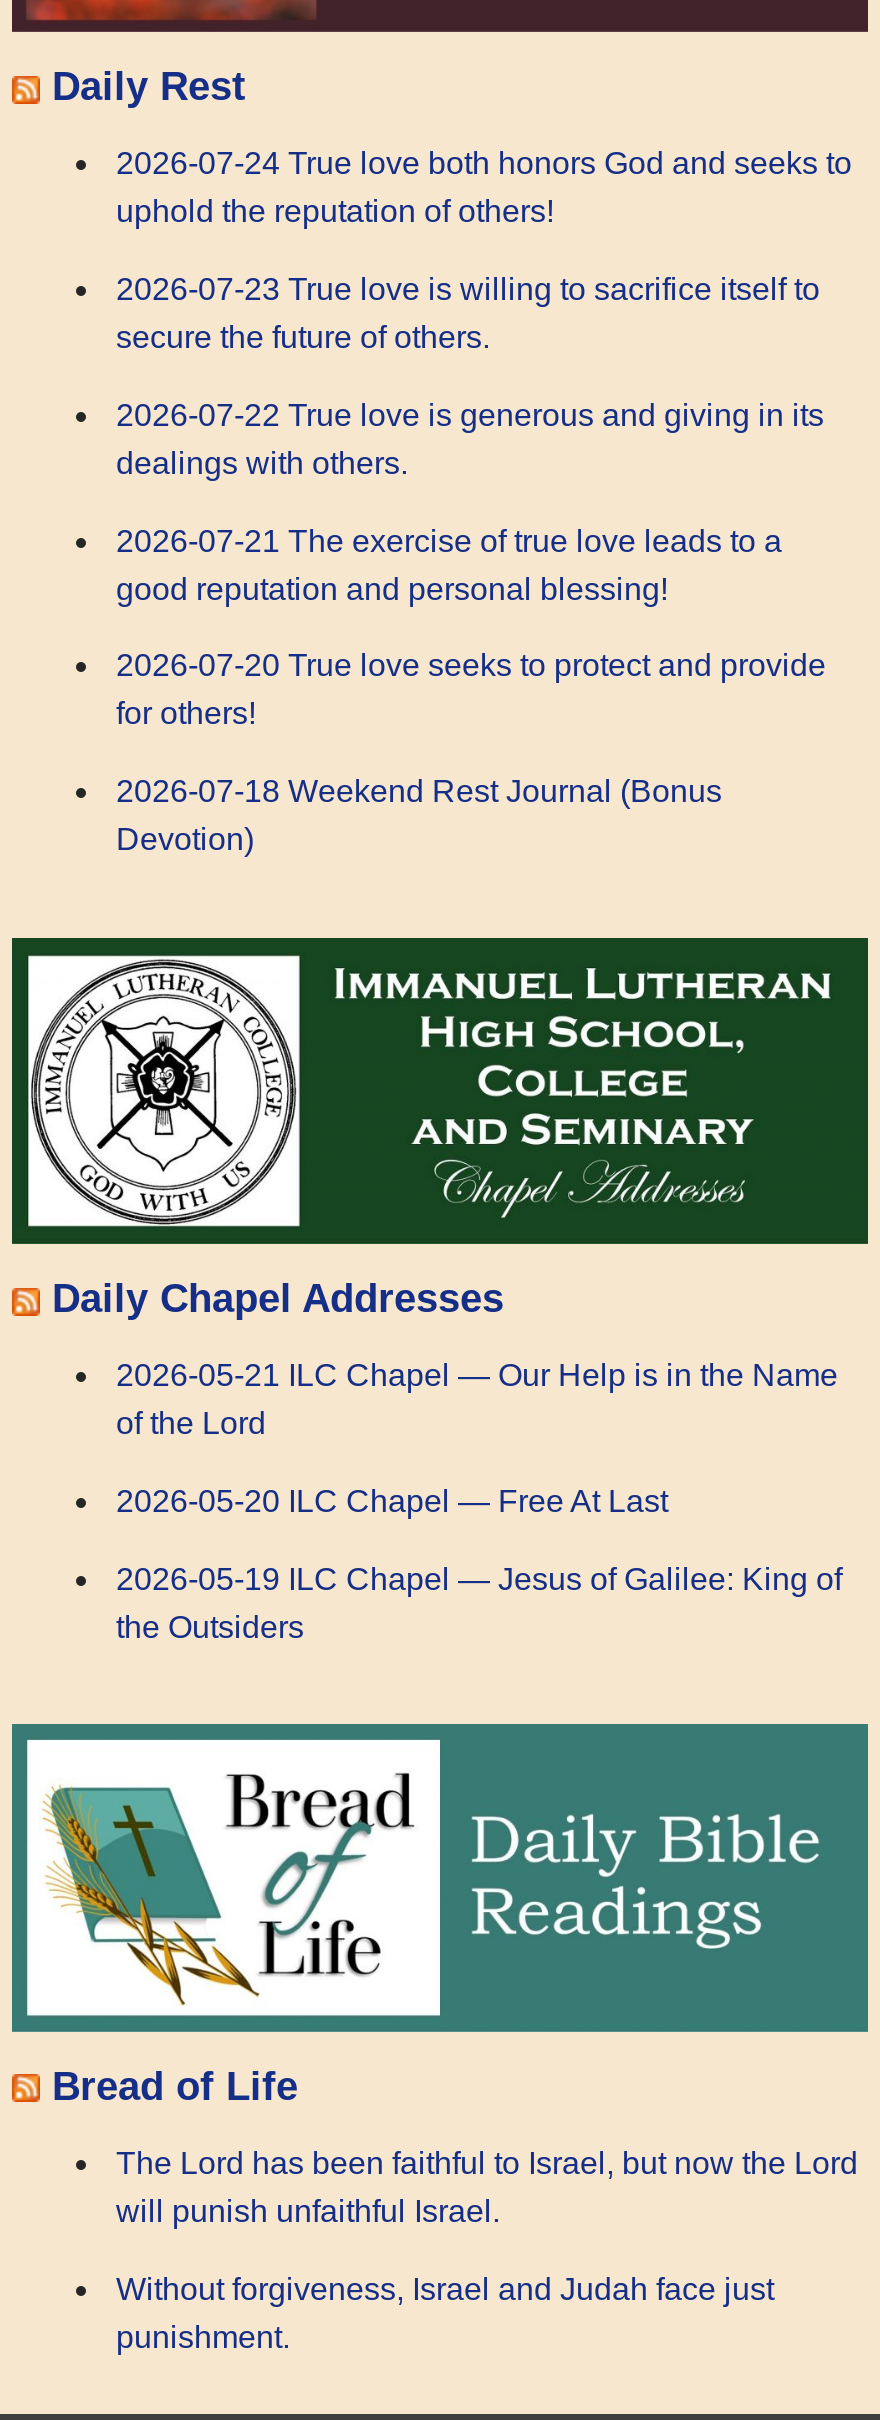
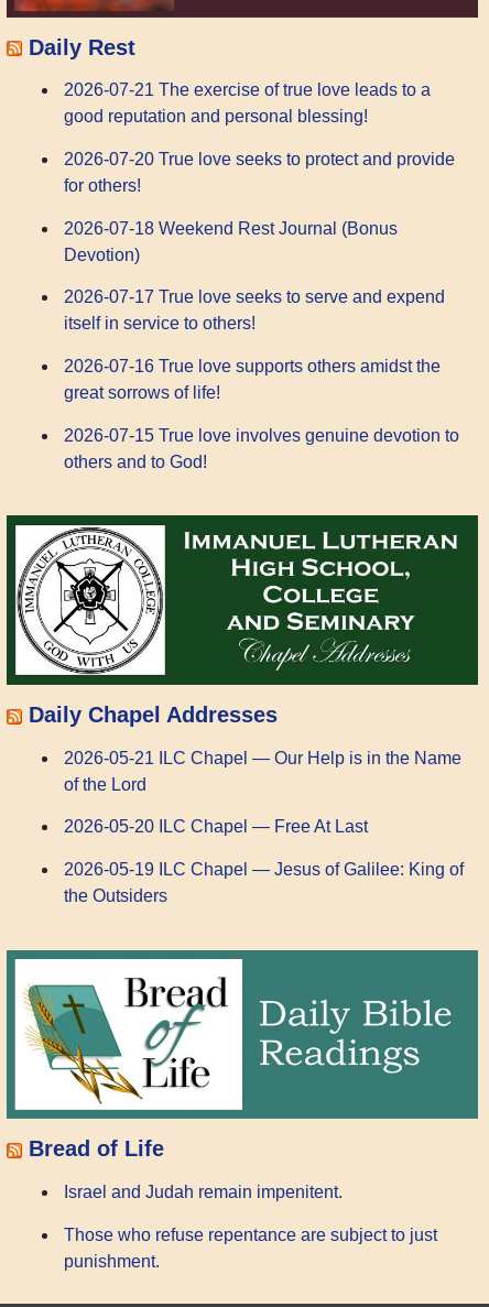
[116,146,852,479] 2026-07-24 True love both honors God and seeks to | uphold the reputation of others! | 2026-07-23 True love is willing to sacrifice itself to | secure the future of others. | 2026-07-22 True love is generous and giving in its | dealings with others. -> none
moved [116,523,826,856] -> [64,80,455,264]: 2026-07-21 The exercise of true love leads to a | good reputation and personal blessing! | 2026-07-20 True love seeks to protect and provide | for others! | 2026-07-18 Weekend Rest Journal (Bonus | Devotion)
none -> [64,288,459,471] 2026-07-17 True love seeks to serve and expend | itself in service to others! | 2026-07-16 True love supports others amidst the | great sorrows of life! | 2026-07-15 True love involves genuine devotion to | others and to God!
[116,2146,858,2228] The Lord has been faithful to Israel, but now the Lord | will punish unfaithful Israel. -> [64,1182,343,1201] Israel and Judah remain impenitent.
[116,2271,774,2305] Without forgiveness, Israel and Judah face just -> [64,1225,437,1244] Those who refuse repentance are subject to just

